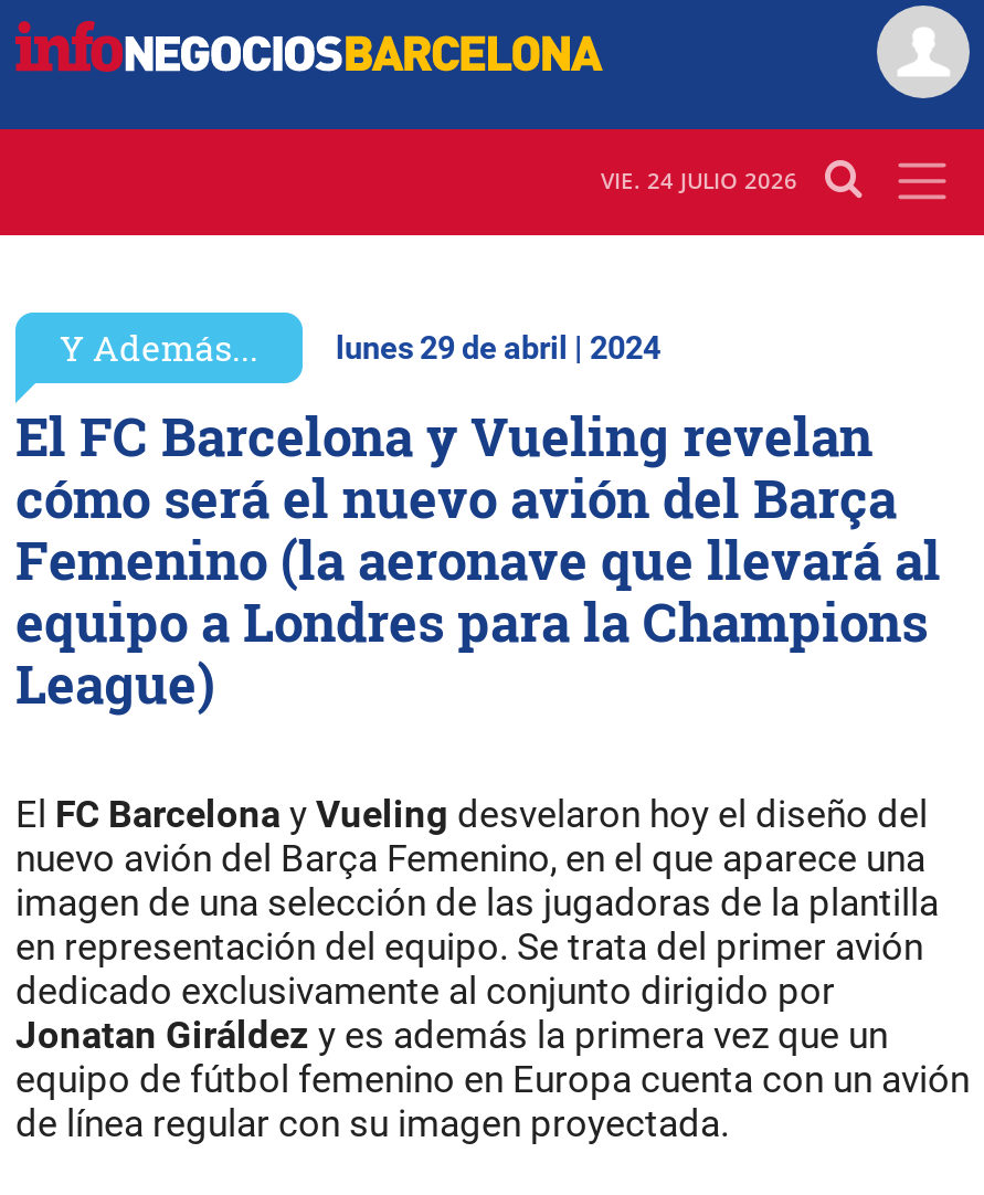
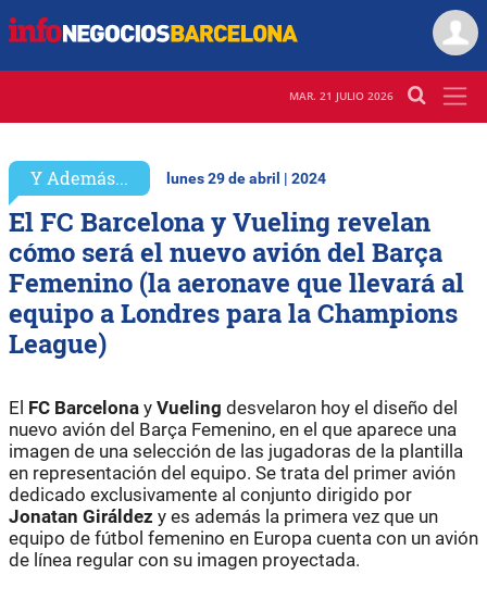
[601,165,797,196] VIE. 24 JULIO 2026 -> [289,88,394,104] MAR. 21 JULIO 2026

